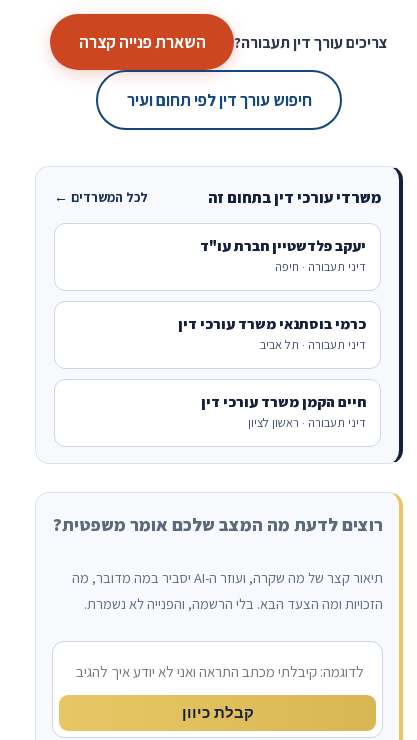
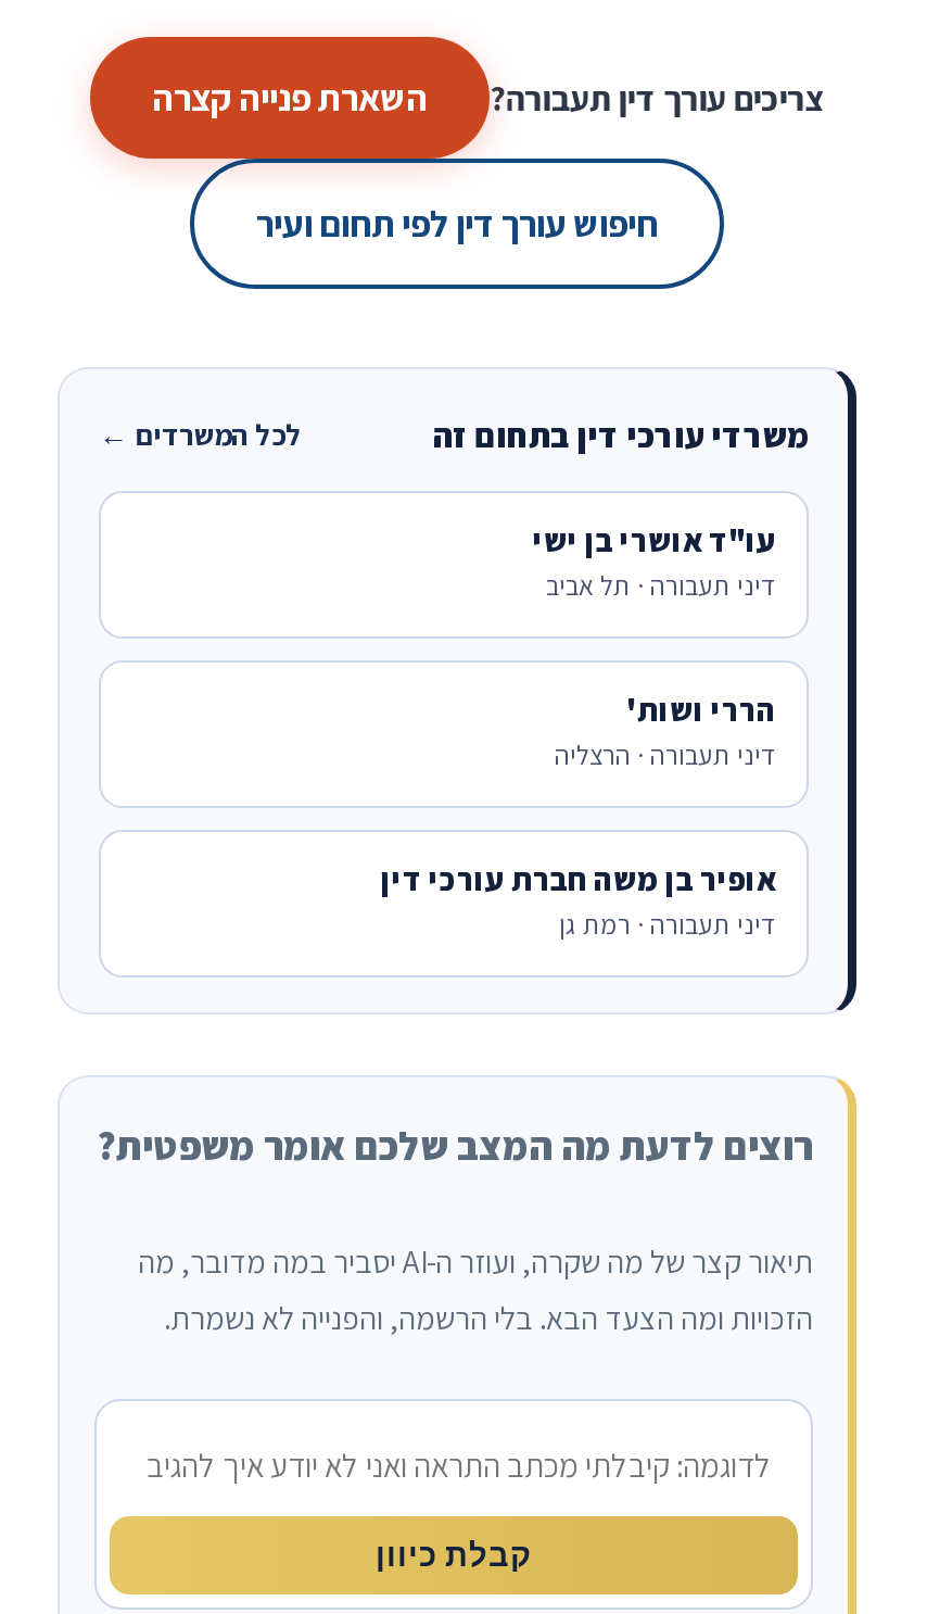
[178,236,366,333] יעקב פלדשטיין חברת עו"ד | דיני תעבורה · חיפה | כרמי בוסתנאי משרד עורכי דין -> [533,519,776,560] עו"ד אושרי בן ישי
moved [260,336,366,353] -> [546,567,776,604]: דיני תעבורה · תל אביב
[201,392,366,431] חיים הקמן משרד עורכי דין | דיני תעבורה · ראשון לציון -> [381,689,776,943] הררי ושות' | דיני תעבורה · הרצליה | אופיר בן משה חברת עורכי דין | דיני תעבורה · רמת גן

